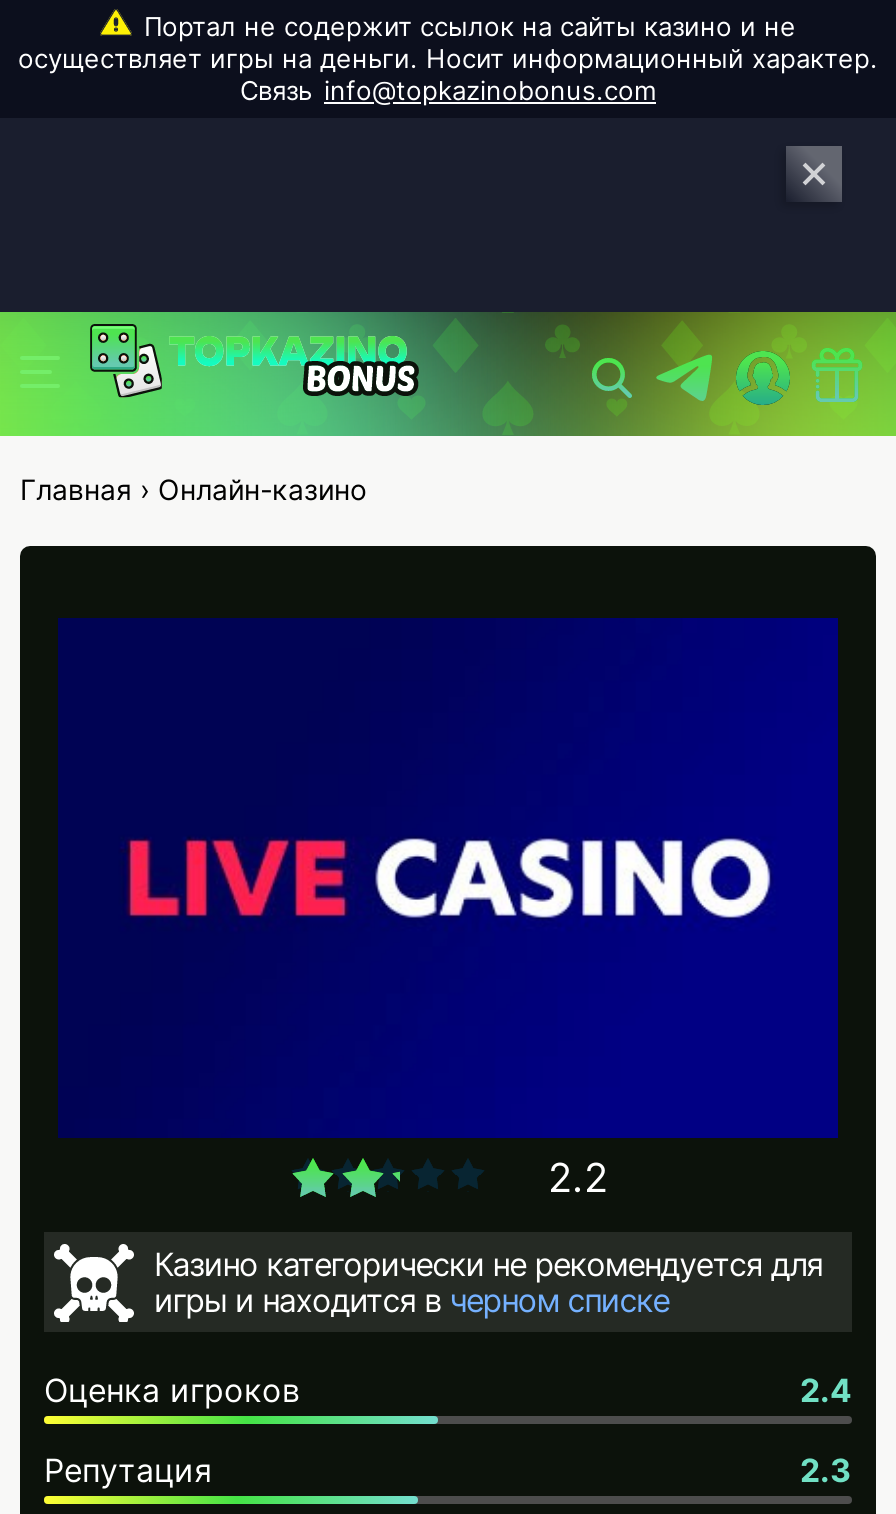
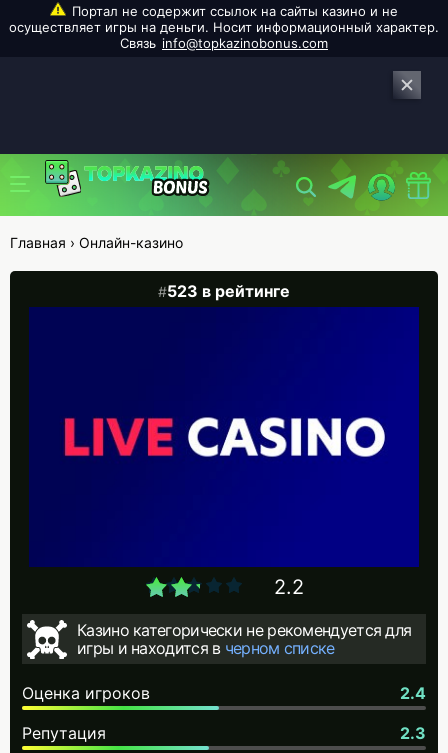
none -> [167,281,290,301] 523 в рейтинге

